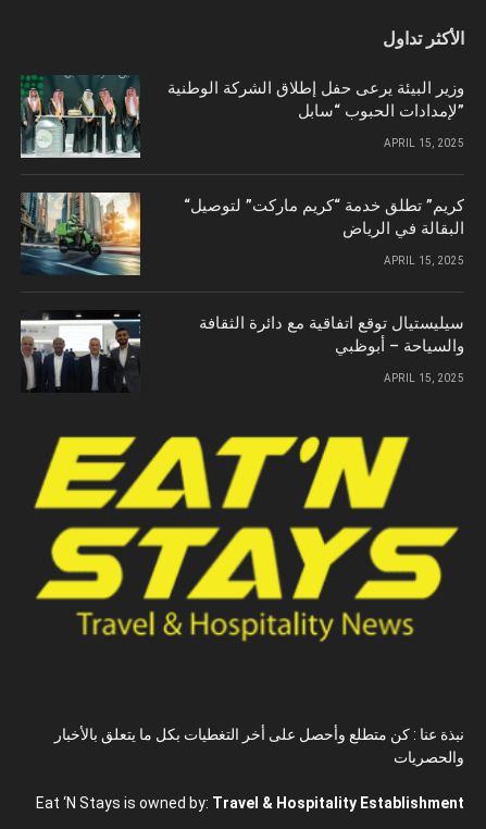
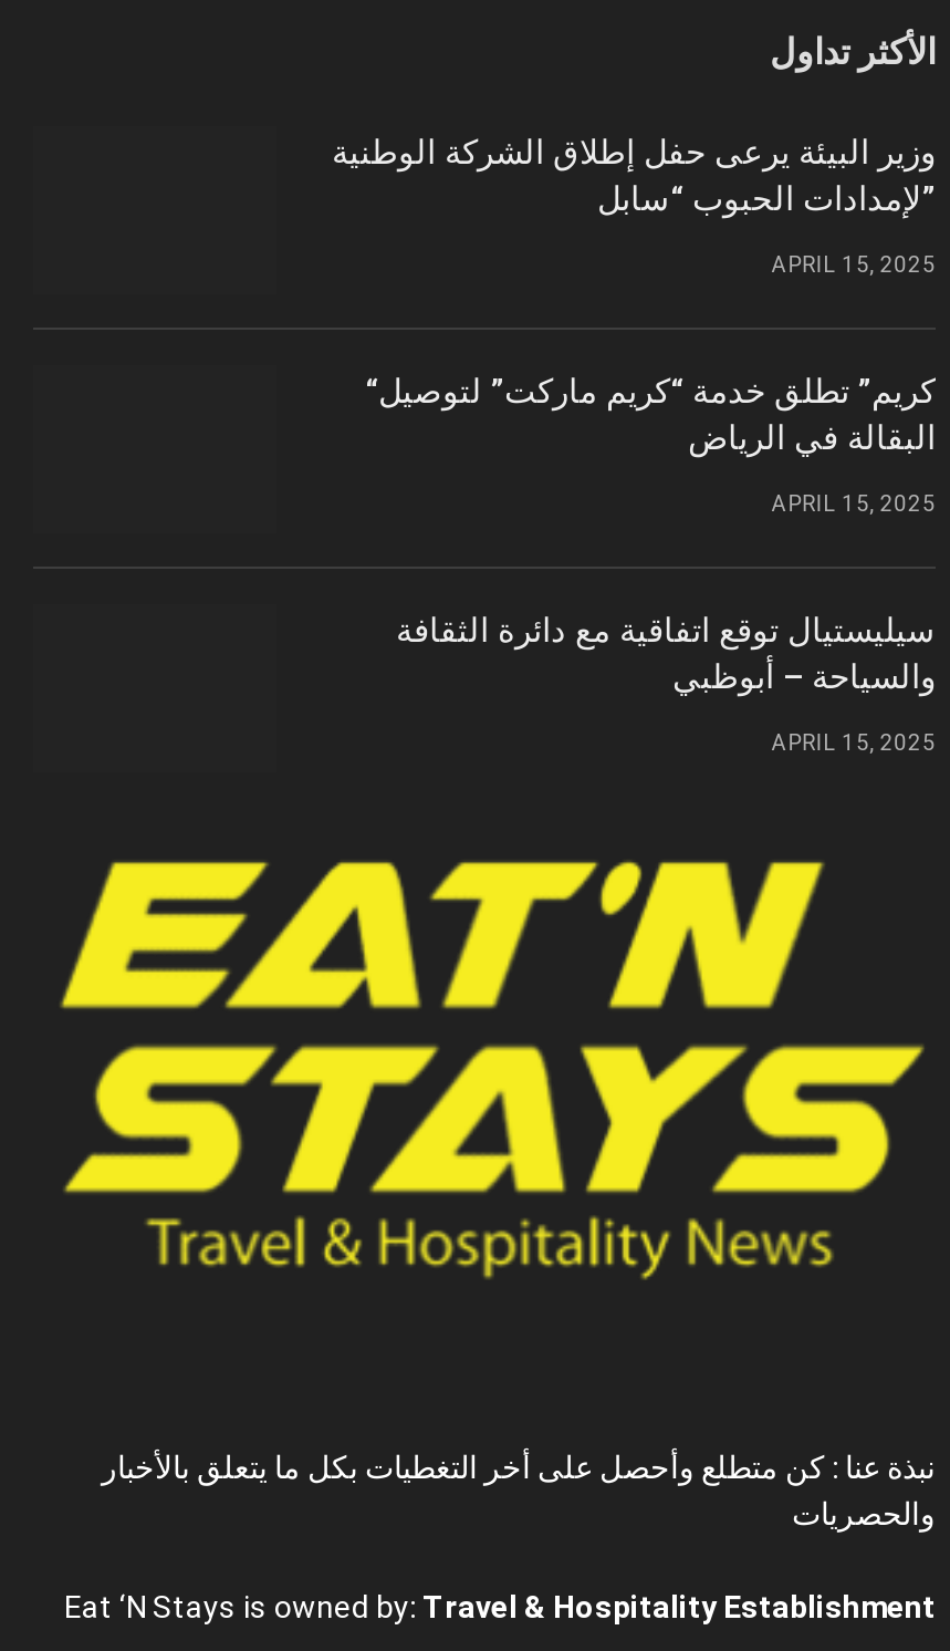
[20,75,141,159] [image] -> none
[21,191,141,276] [image] -> none
[20,311,141,391] [image] -> none

